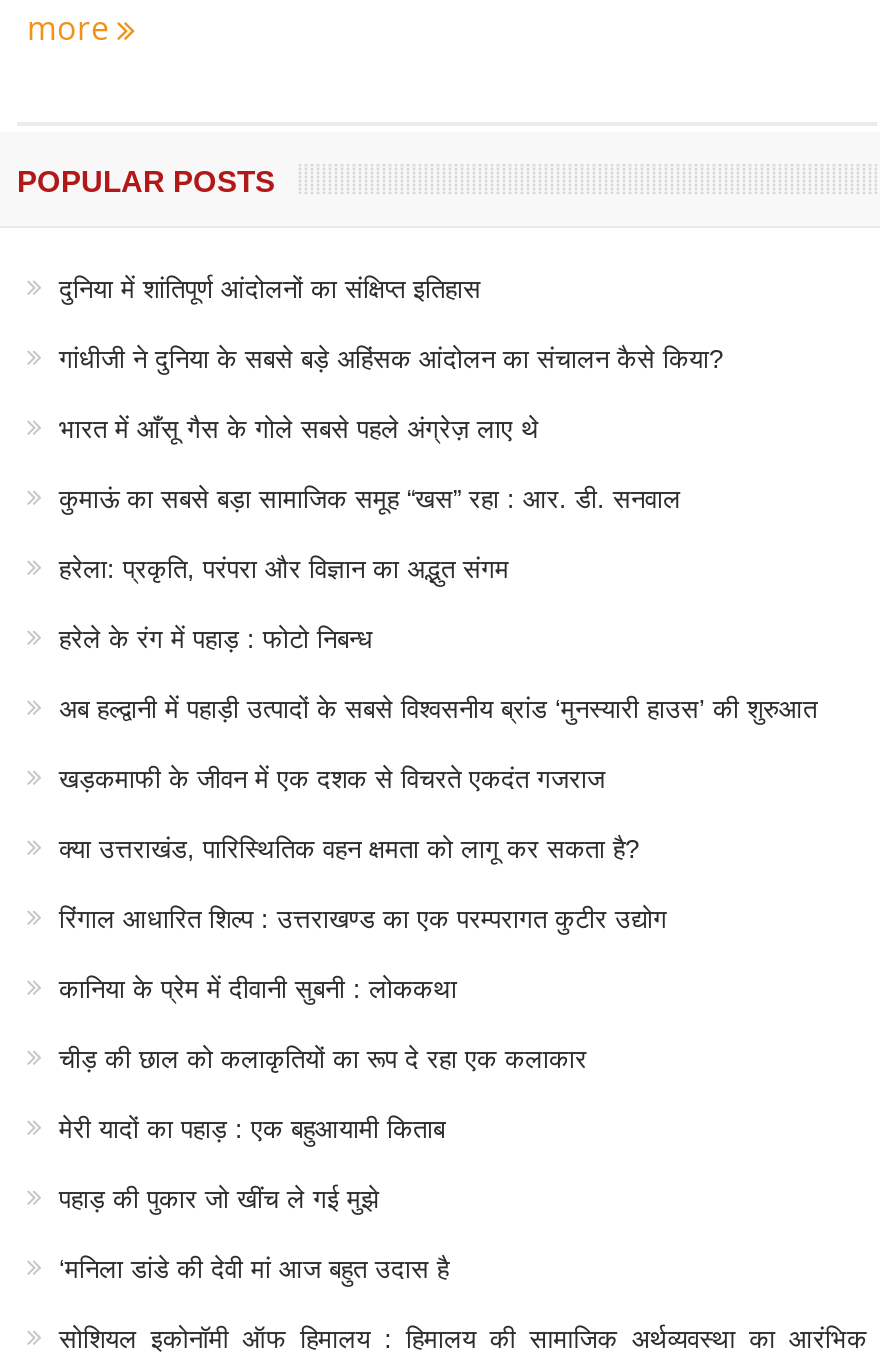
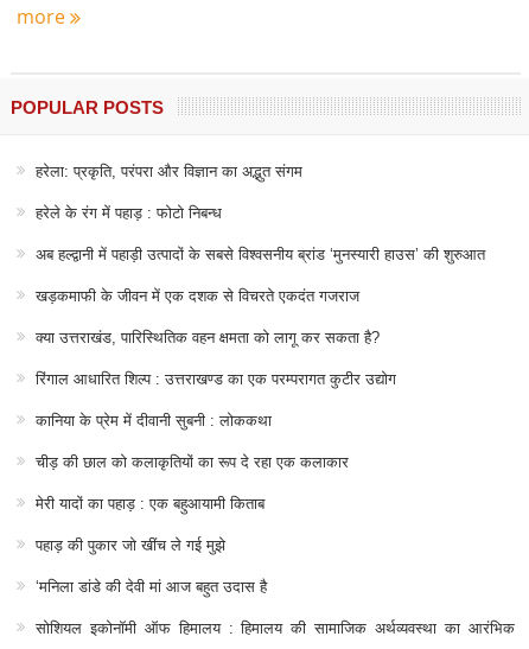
[59,274,723,514] दुनिया में शांतिपूर्ण आंदोलनों का संक्षिप्त इतिहास | गांधीजी ने दुनिया के सबसे बड़े अहिंसक आंदोलन का संचालन कैसे किया? | भारत में आँसू गैस के गोले सबसे पहले अंग्रेज़ लाए थे | कुमाऊं का सबसे बड़ा सामाजिक समूह “खस” रहा : आर. डी. सनवाल -> none

